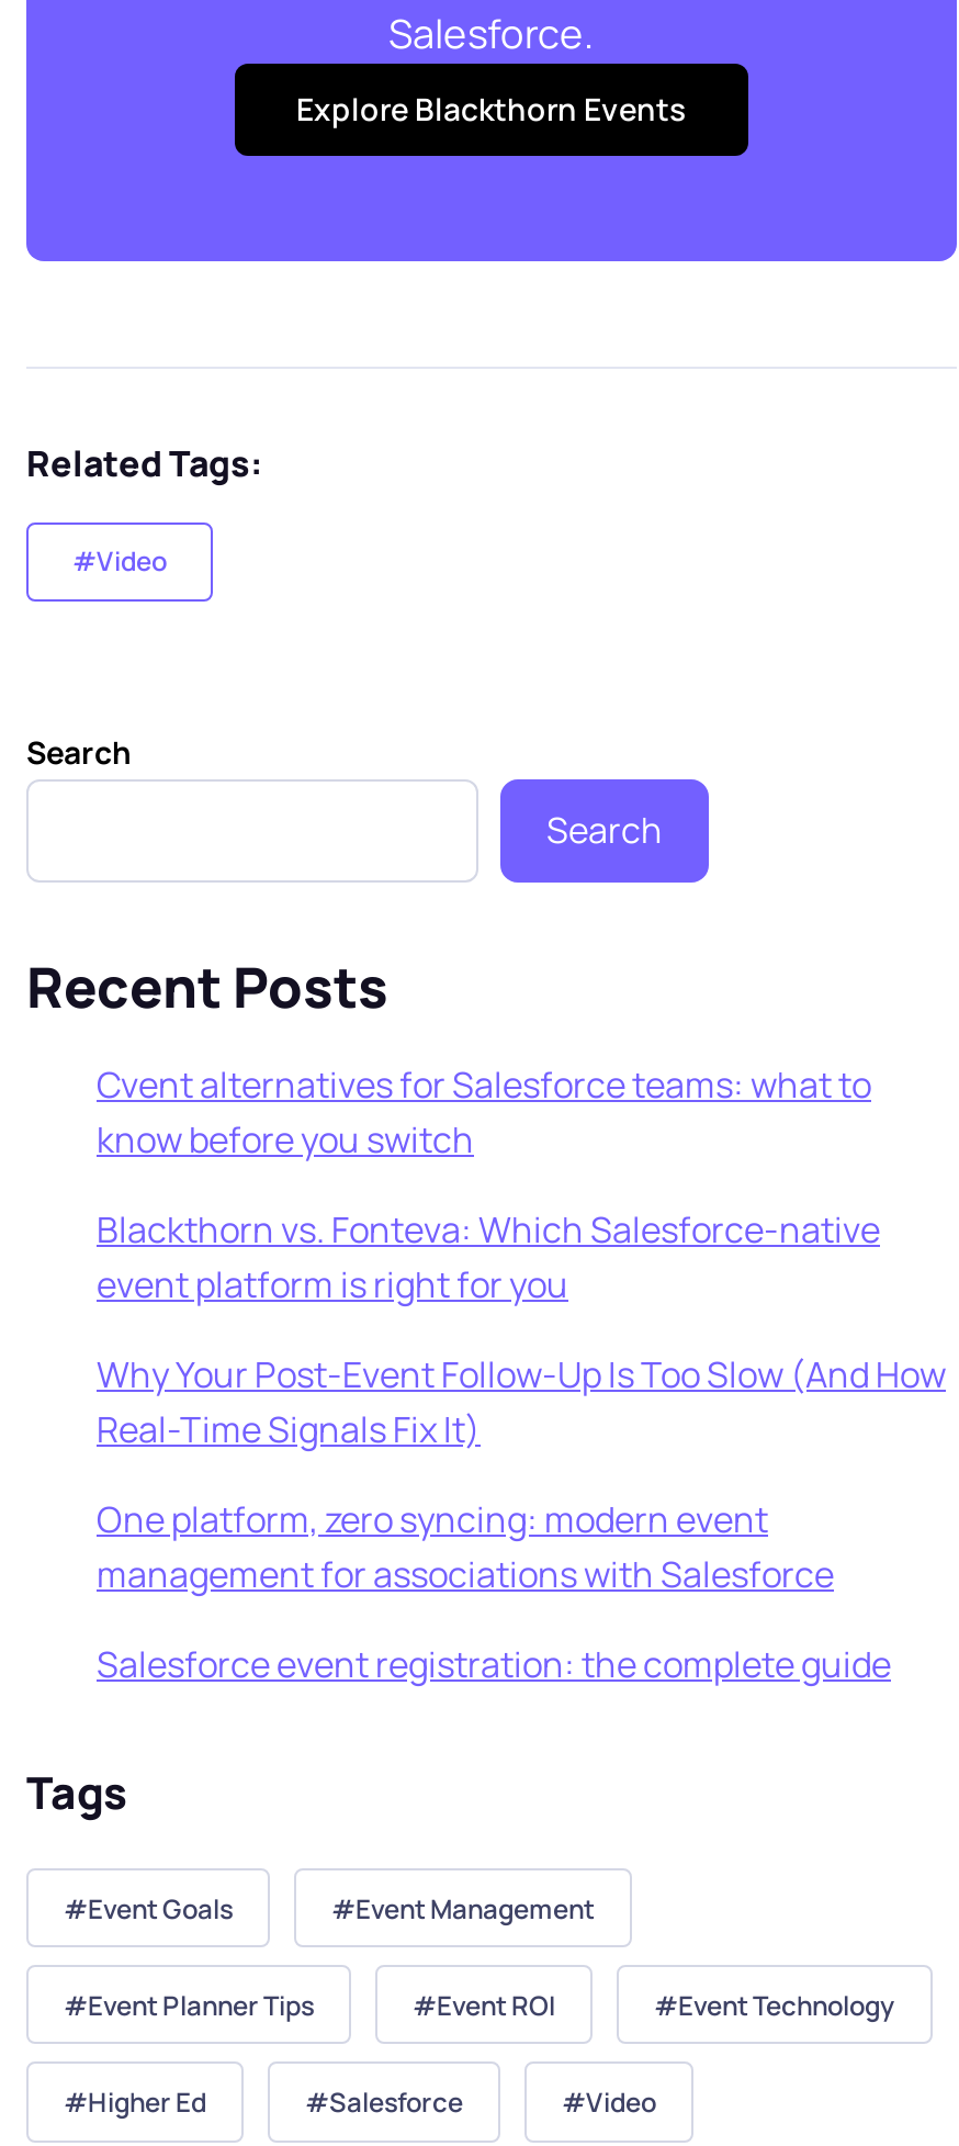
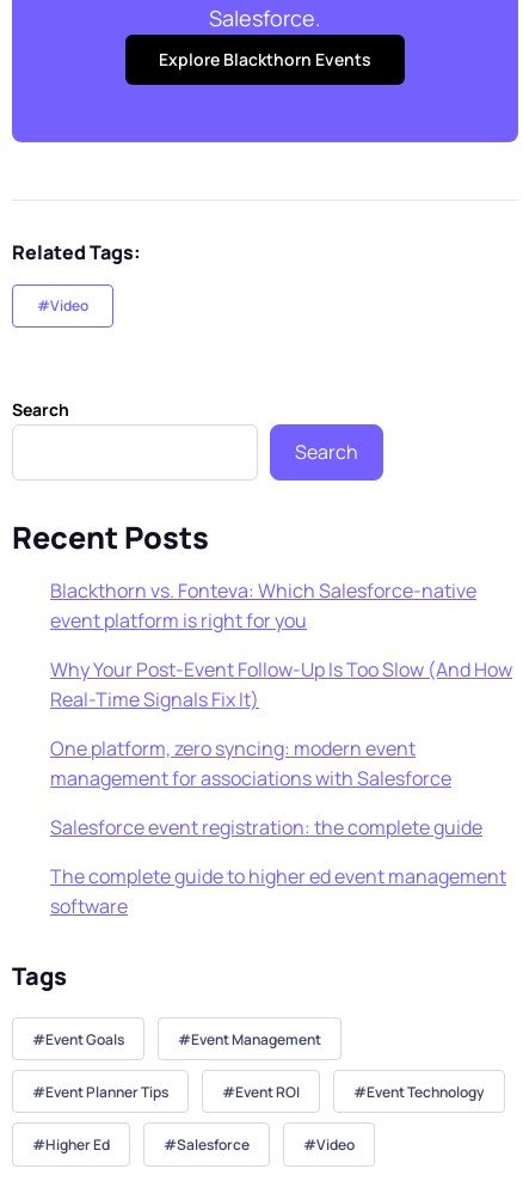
[97,1060,871,1164] Cvent alternatives for Salesforce teams: what to | know before you switch -> none
moved [97,1205,946,1688] -> [50,577,512,840]: Blackthorn vs. Fonteva: Which Salesforce-native | event platform is right for you | Why Your Post-Event Follow-Up Is Too Slow (And How | Real-Time Signals Fix It) | One platform, zero syncing: modern event | management for associations with Salesforce | Salesforce event registration: the complete guide
none -> [50,863,506,919] The complete guide to higher ed event management | software

